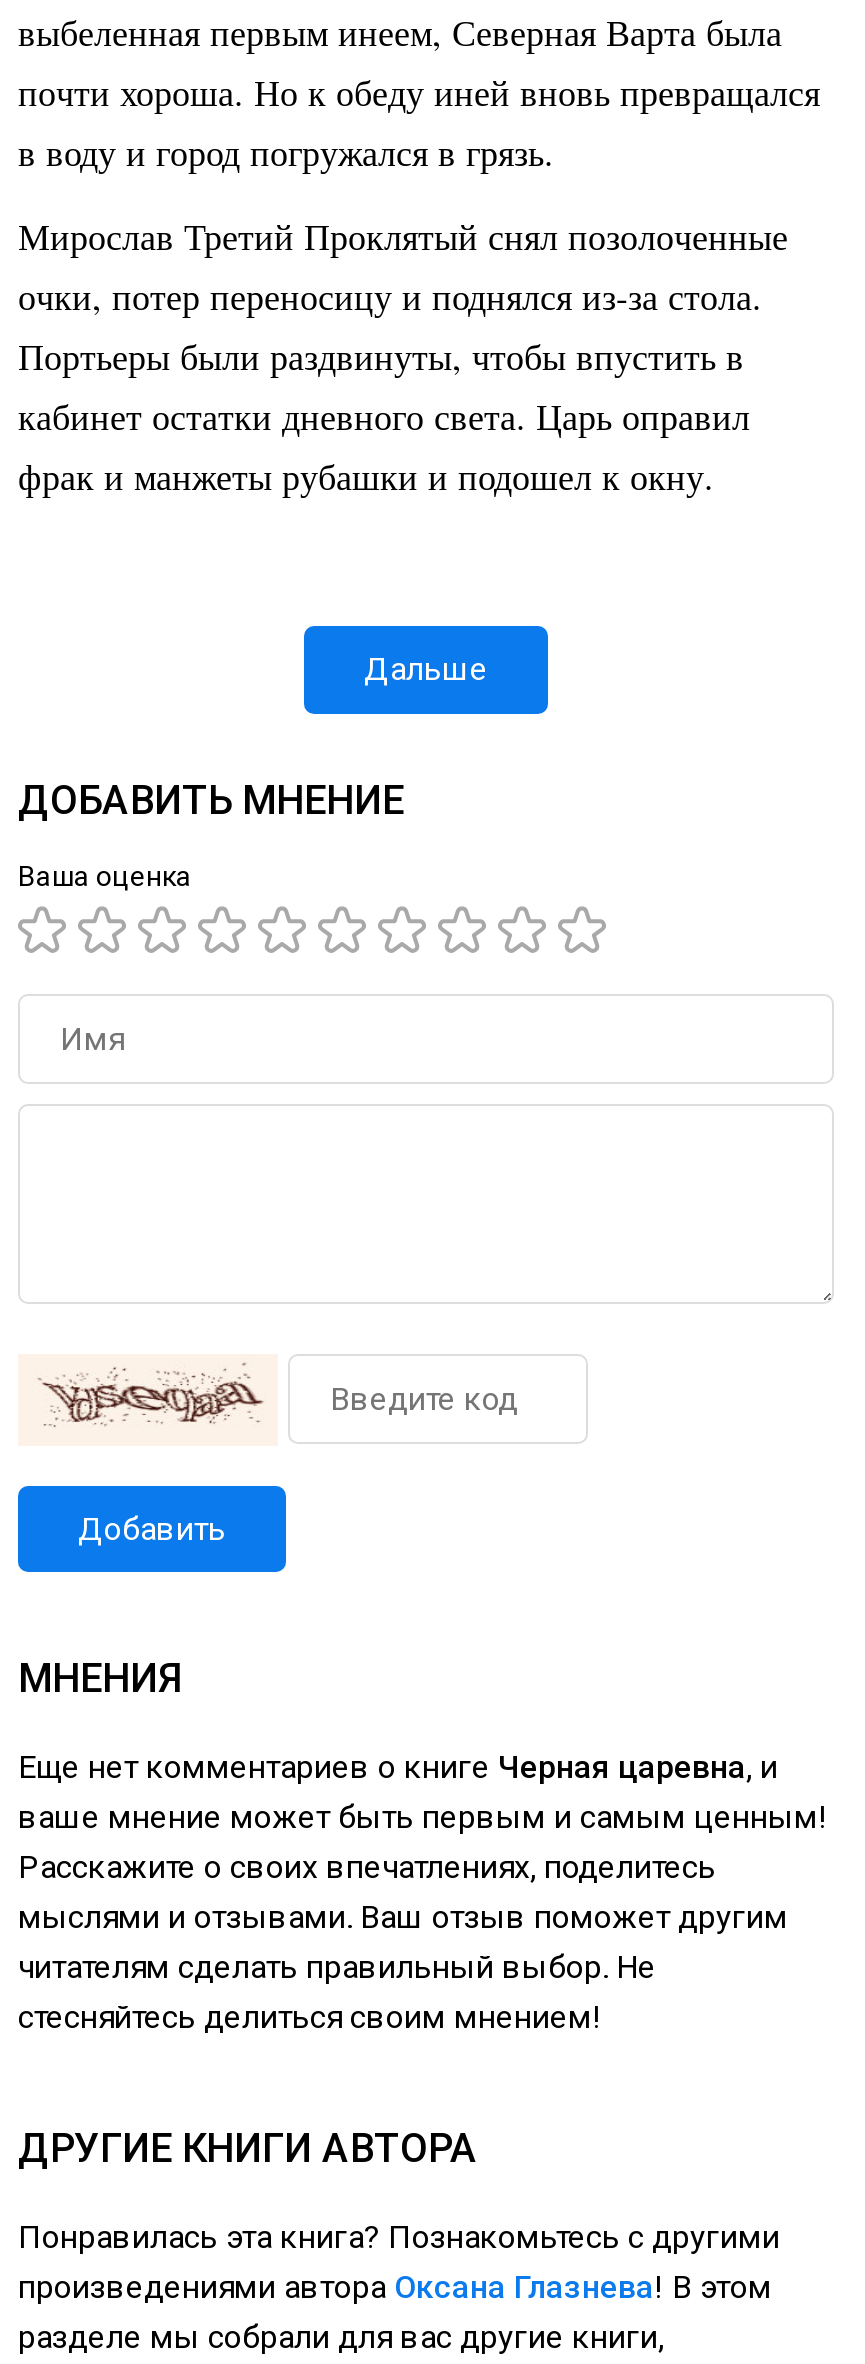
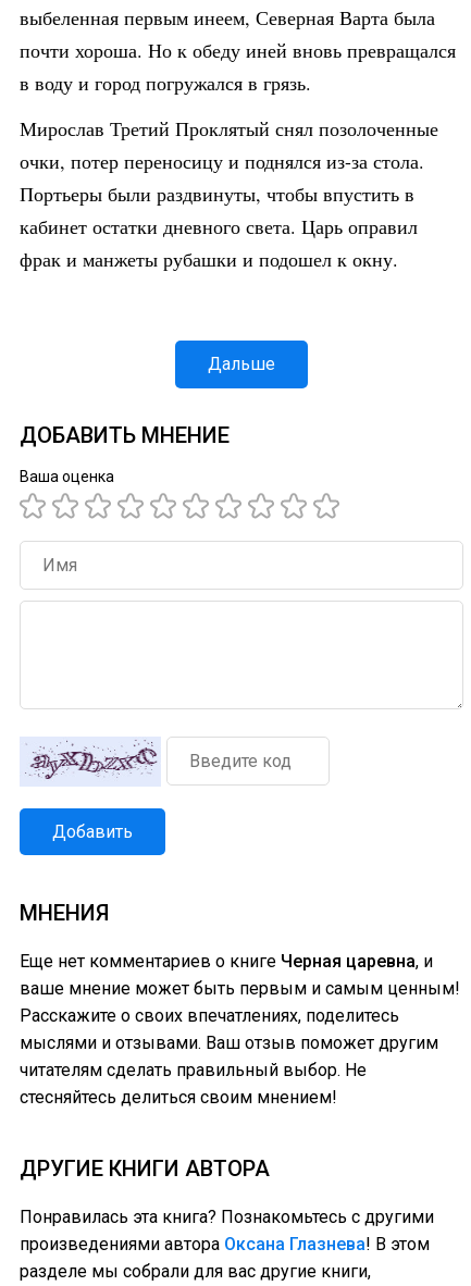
[28,1360,270,1434] [image] -> [24,739,159,781] [image]

